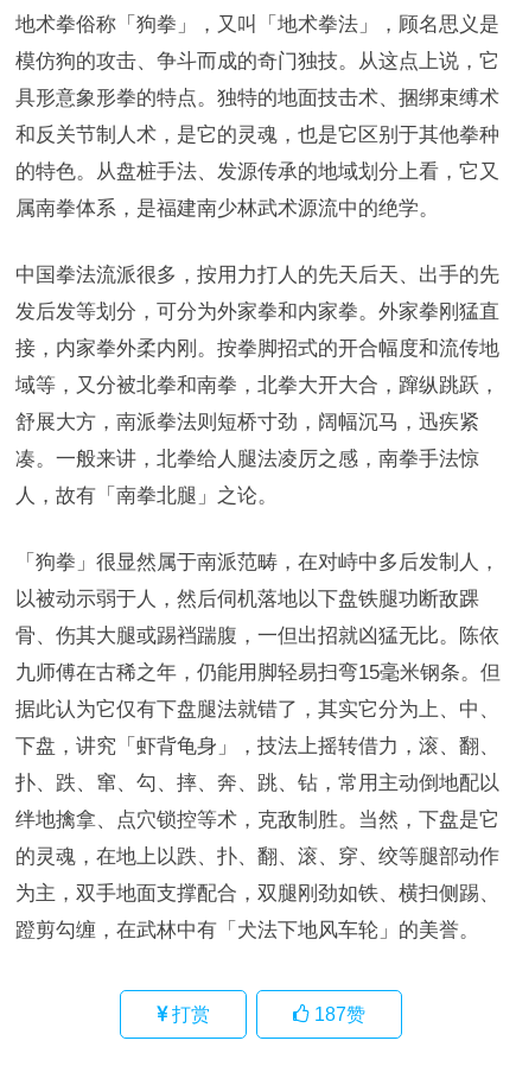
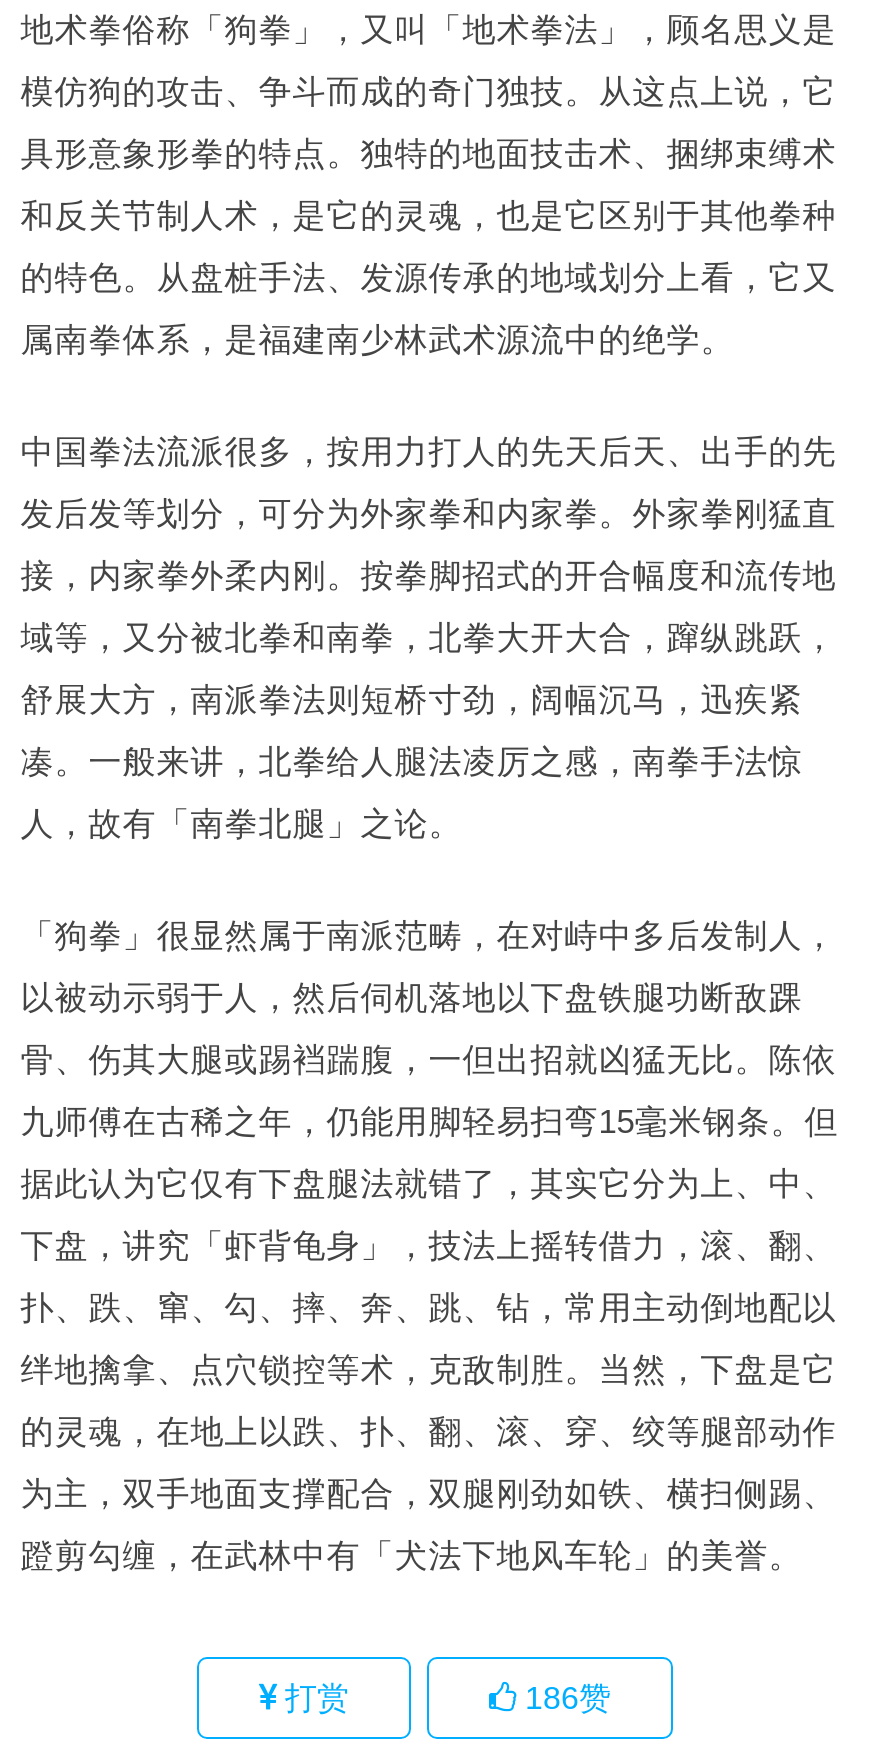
[310,1004,365,1025] 187赞 -> [517,1681,611,1715] 186赞

